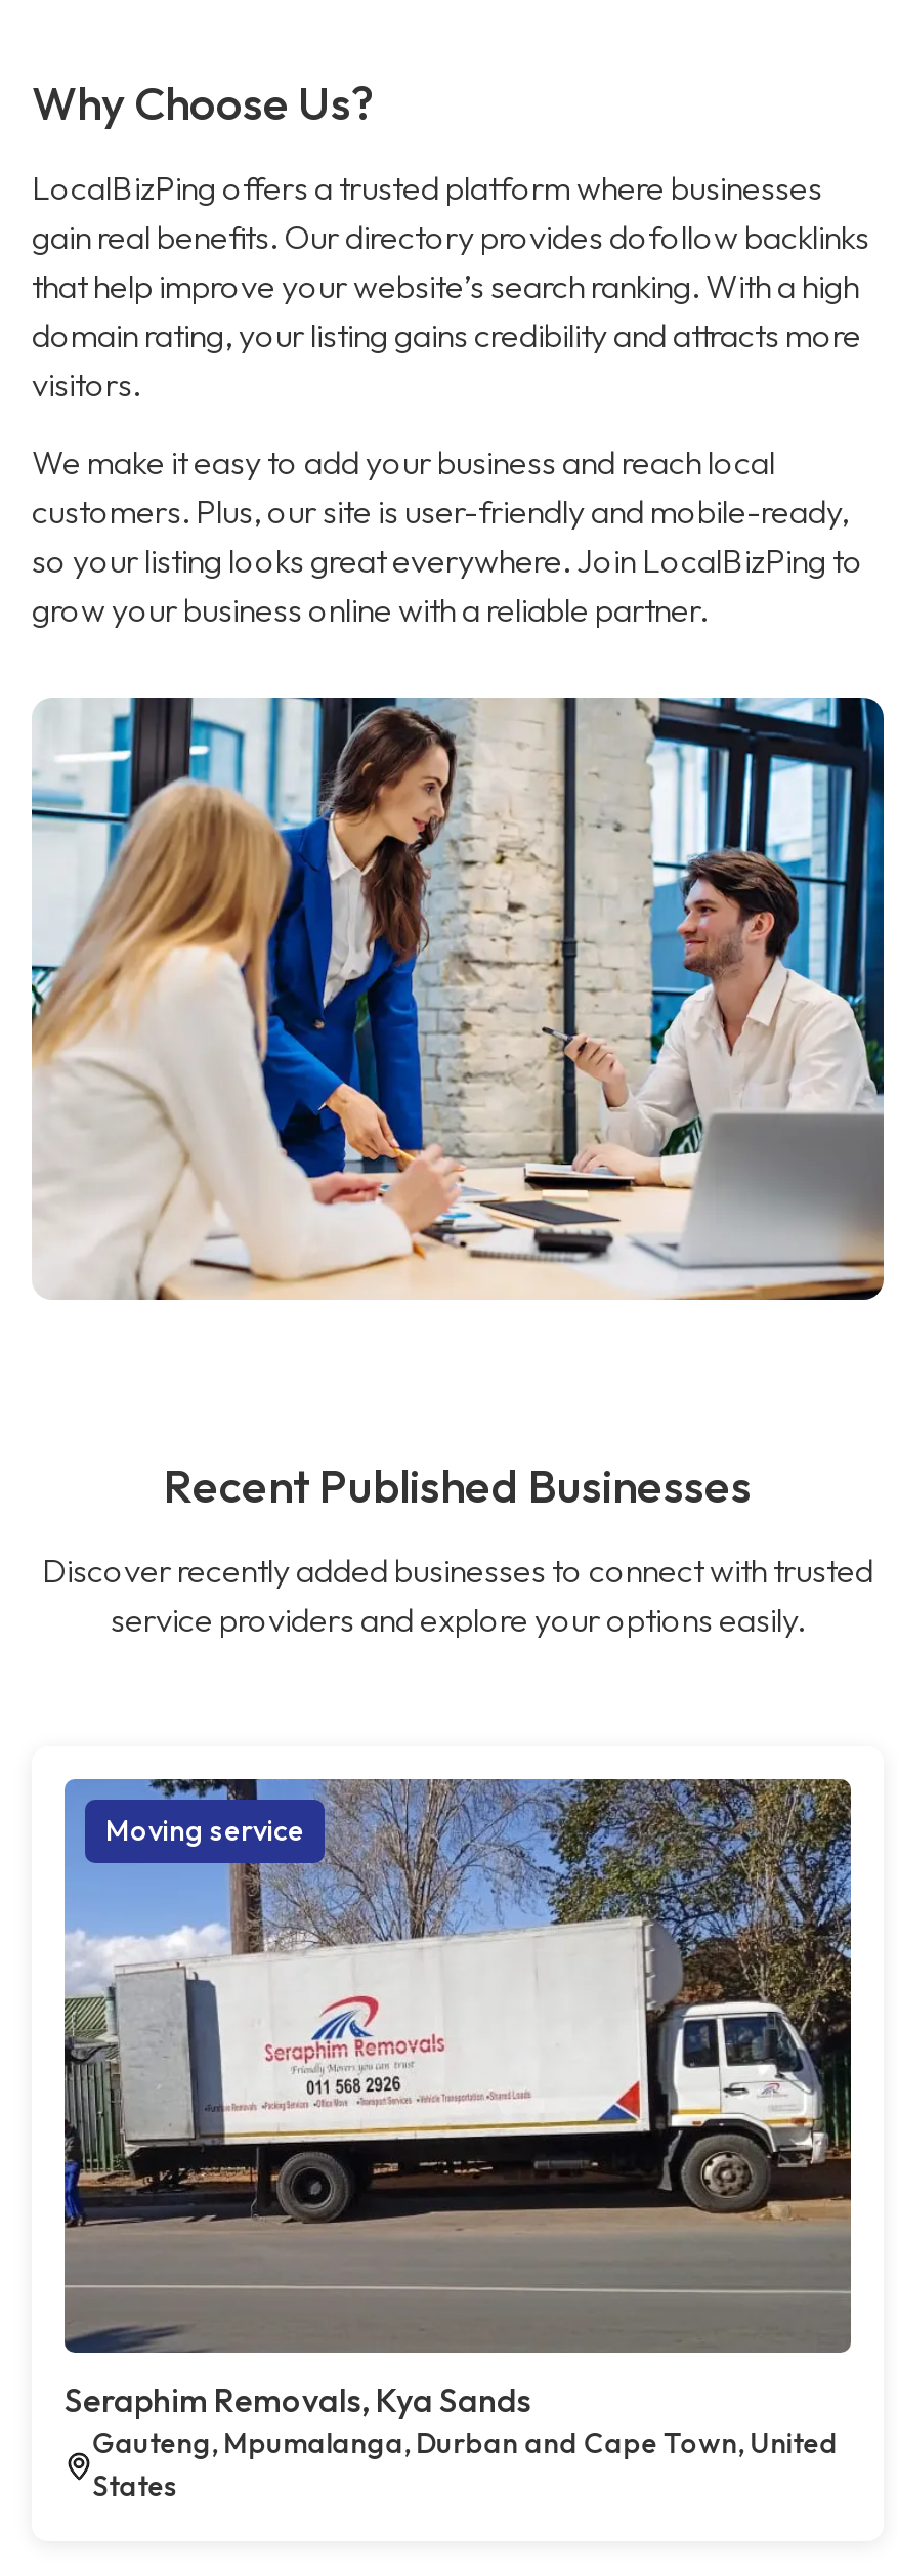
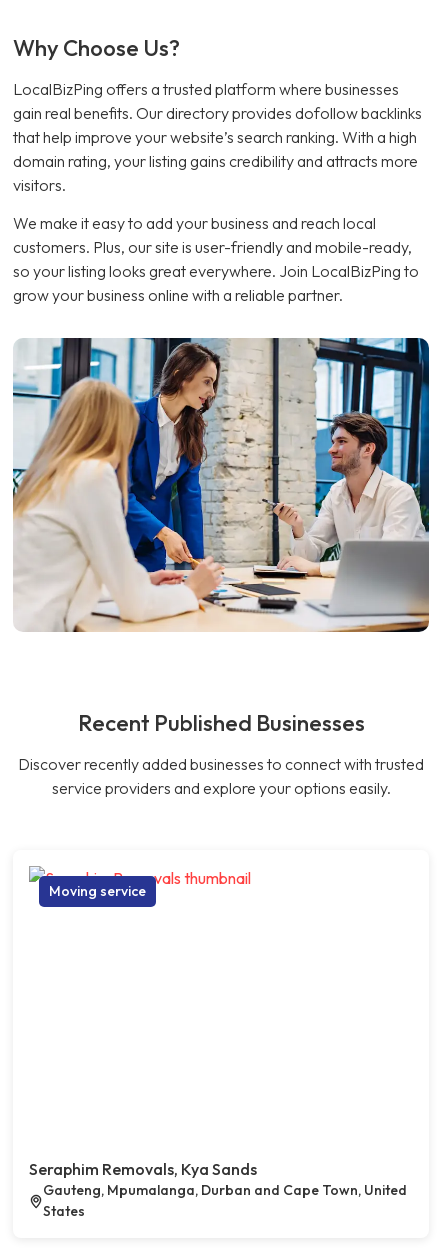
[62,1777,853,2355] [image] -> none

